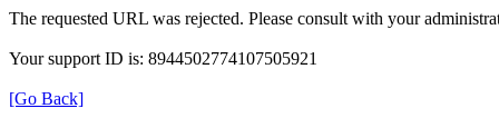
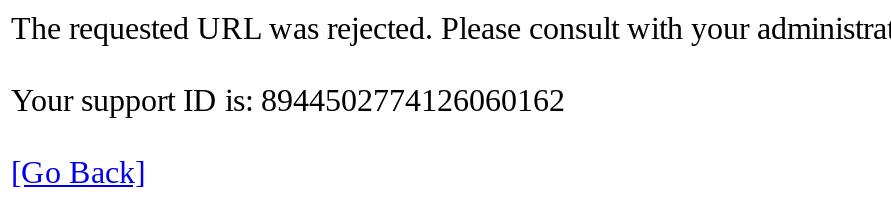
[9,49,317,68] Your support ID is: 8944502774107505921 -> [11,83,565,117] Your support ID is: 8944502774126060162

